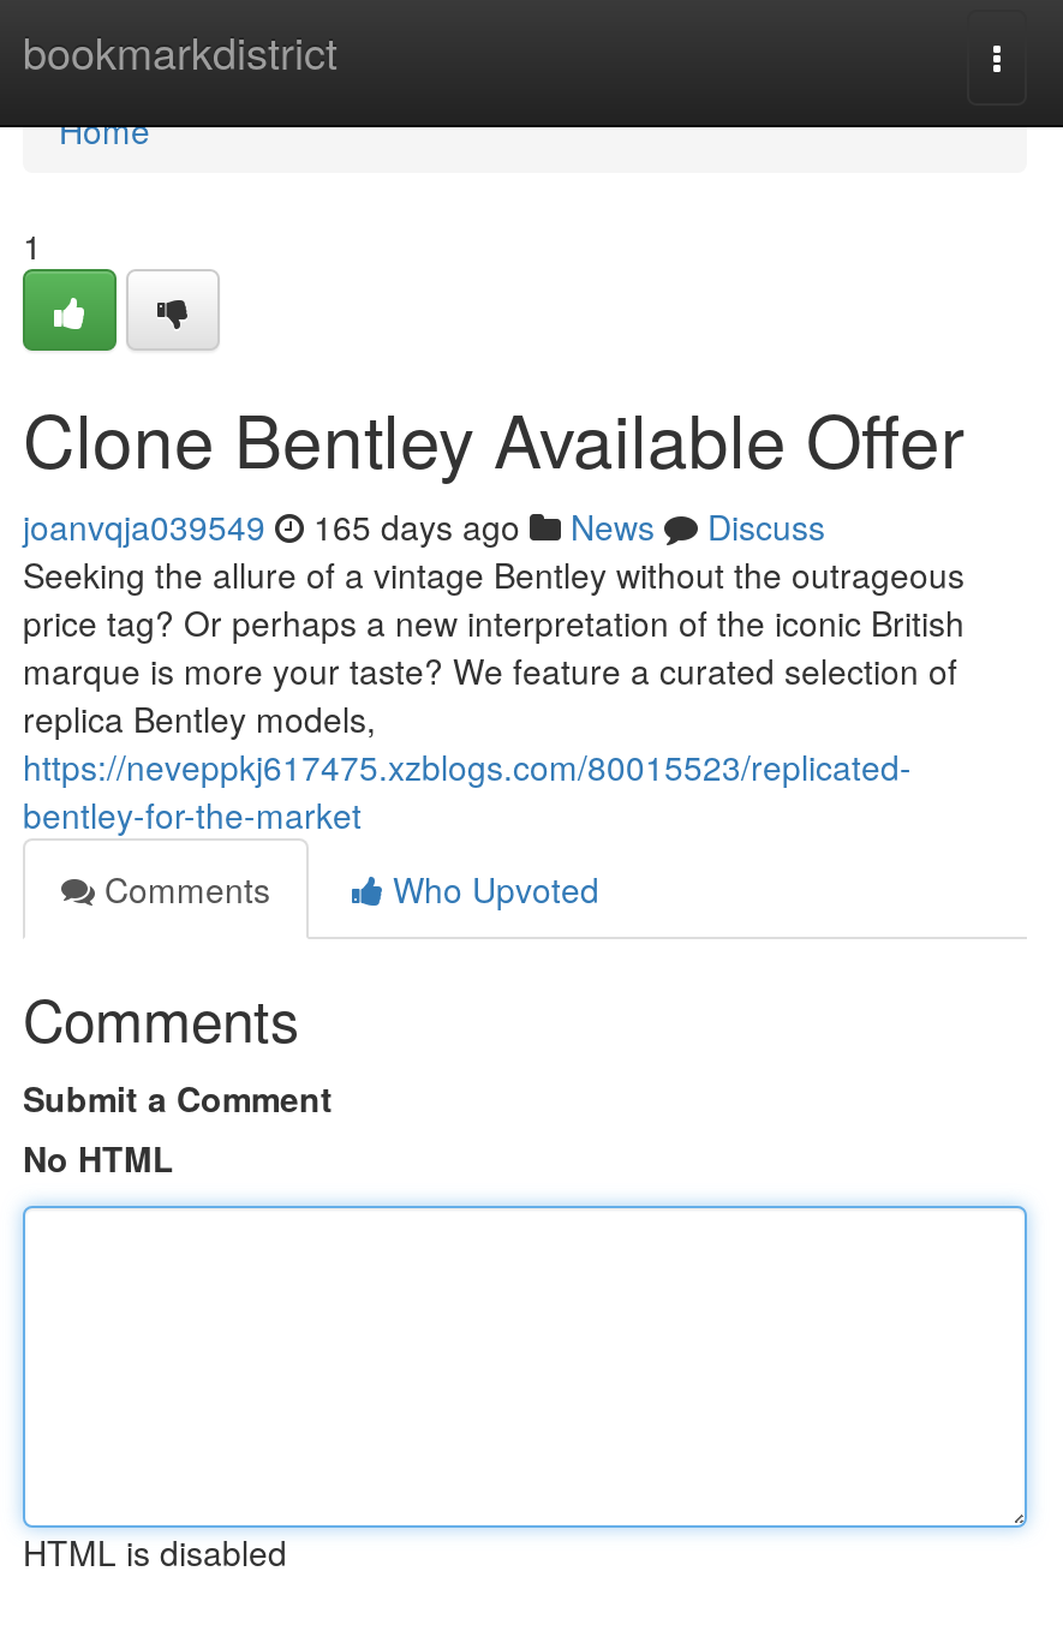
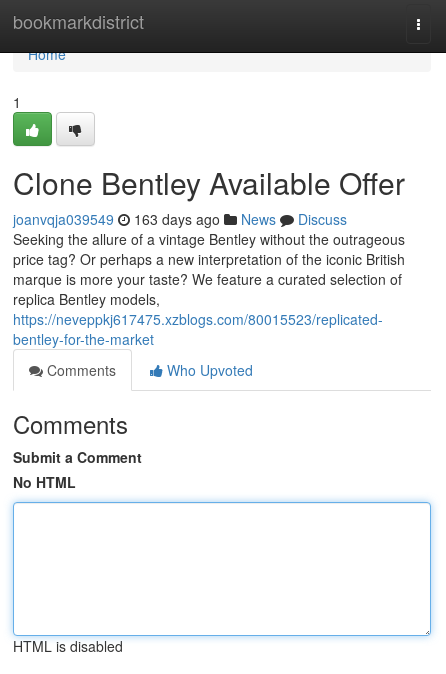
[23,502,825,550] joanvqja039549 165 days ago News Discuss -> [13,209,347,229] joanvqja039549 163 days ago News Discuss

